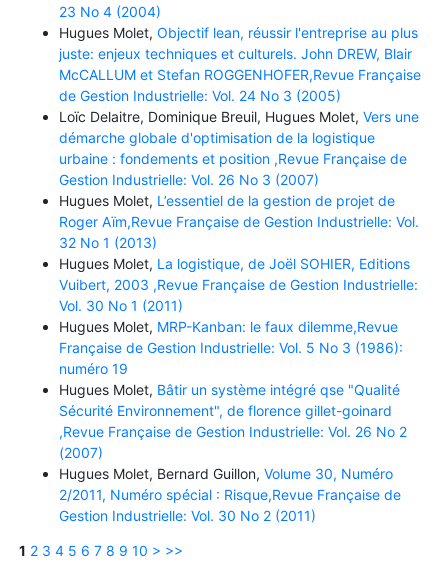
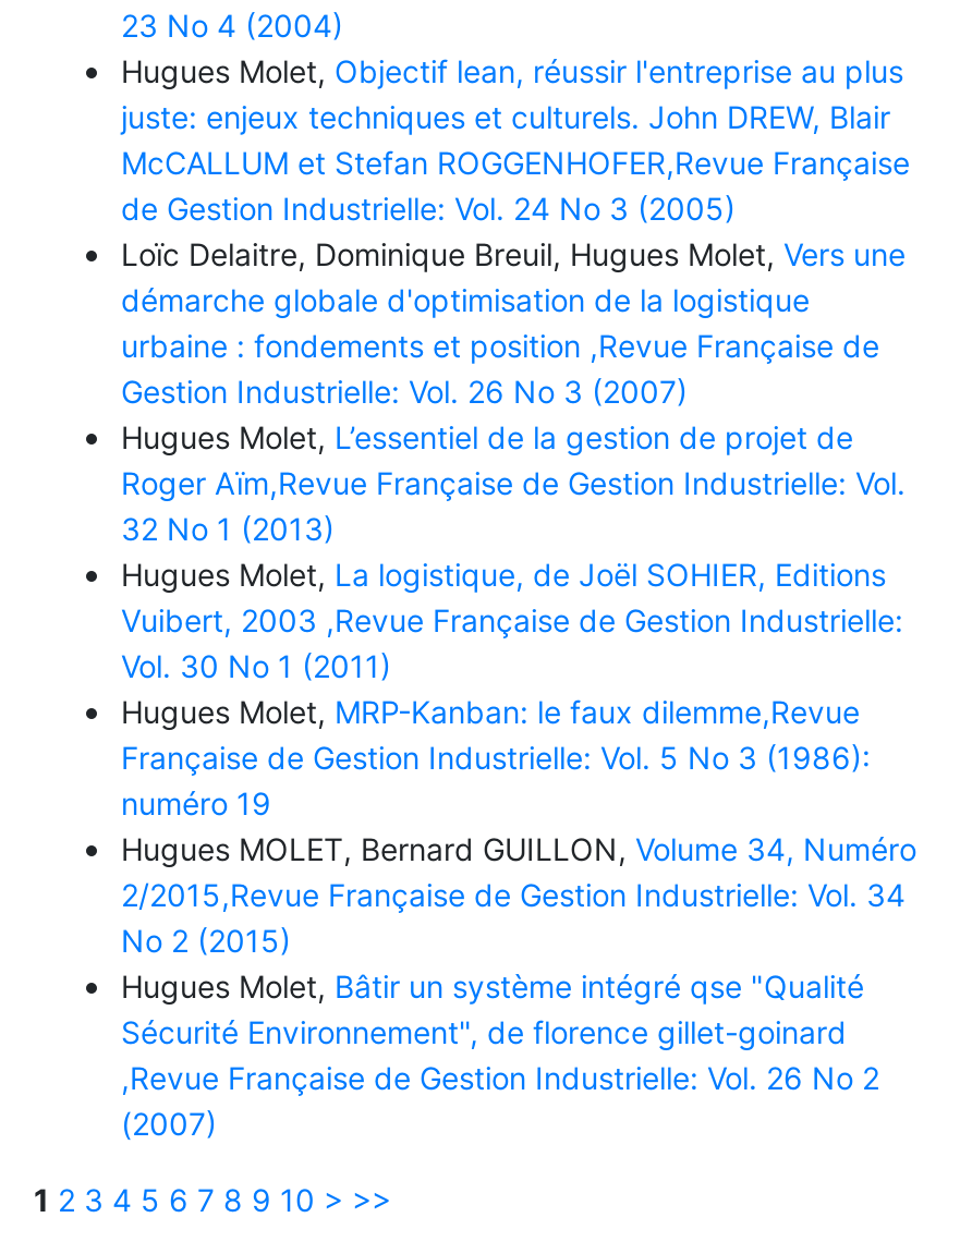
none -> [121,830,916,959] Hugues MOLET, Bernard GUILLON, Volume 34, Numéro | 2/2015,Revue Française de Gestion Industrielle: Vol. 34 | No 2 (2015)
moved [59,381,407,461] -> [121,967,879,1142]: Hugues Molet, Bâtir un système intégré qse "Qualité | Sécurité Environnement", de florence gillet-goinard | ,Revue Française de Gestion Industrielle: Vol. 26 No 2 | (2007)
[59,465,401,524] Hugues Molet, Bernard Guillon, Volume 30, Numéro | 2/2011, Numéro spécial : Risque,Revue Française de | Gestion Industrielle: Vol. 30 No 2 (2011) -> none

